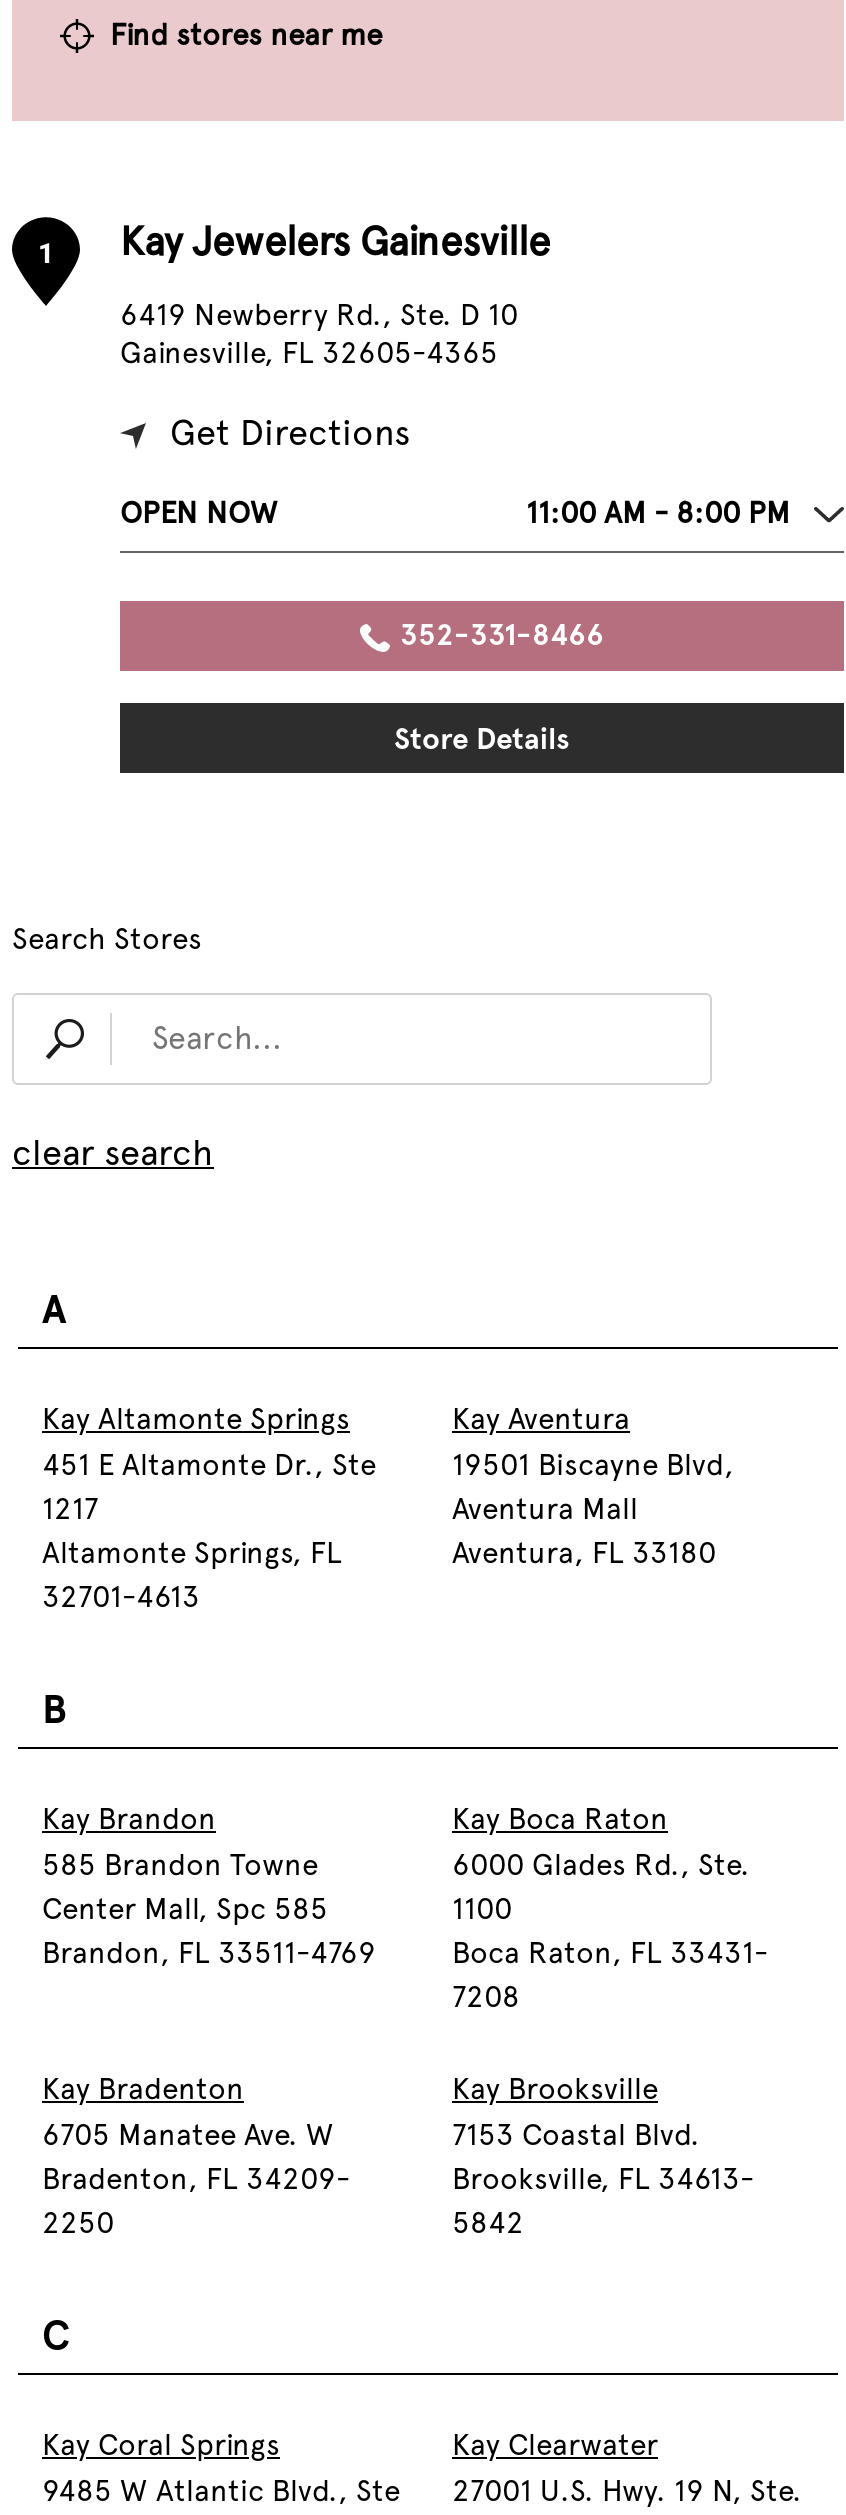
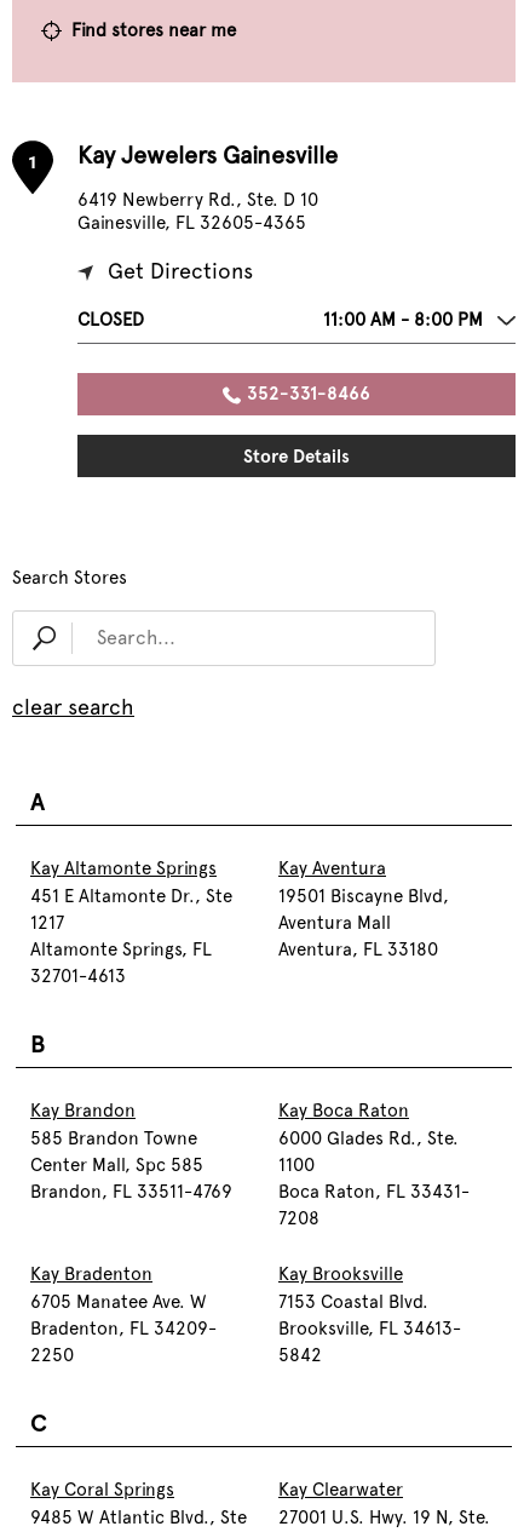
[120,494,278,530] OPEN NOW -> [77,308,144,330] CLOSED

